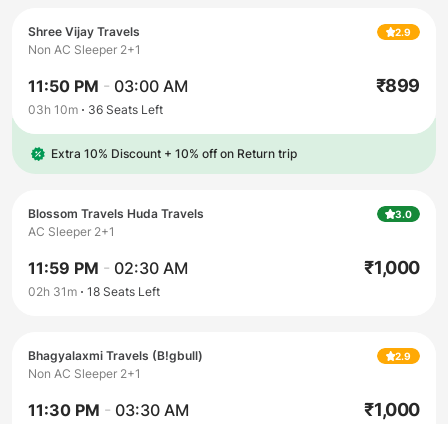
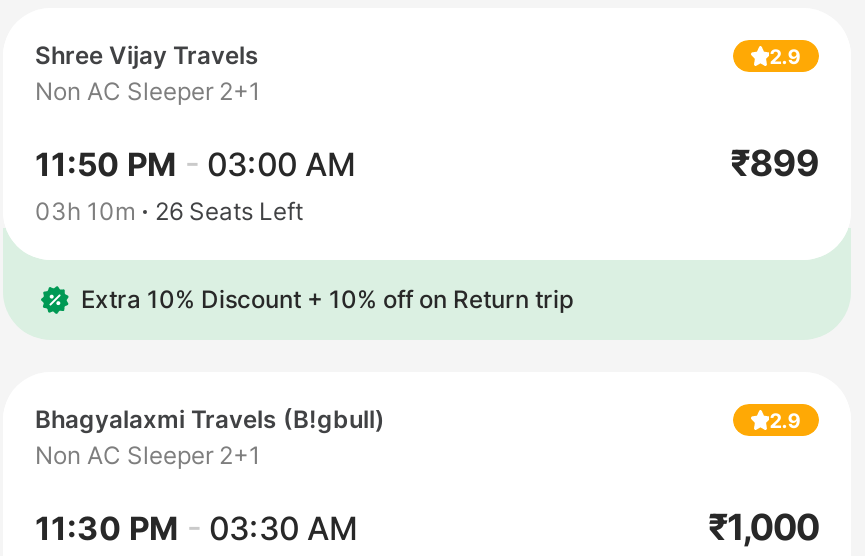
[28,102,163,117] 03h 10m 36 Seats Left -> [35,196,303,226] 03h 10m 26 Seats Left
[28,206,420,299] Blossom Travels Huda Travels | 3.0 | AC Sleeper 2+1 | 11:59 PM - 02:30 AM | ₹1,000 | 02h 31m | 18 Seats Left -> none

